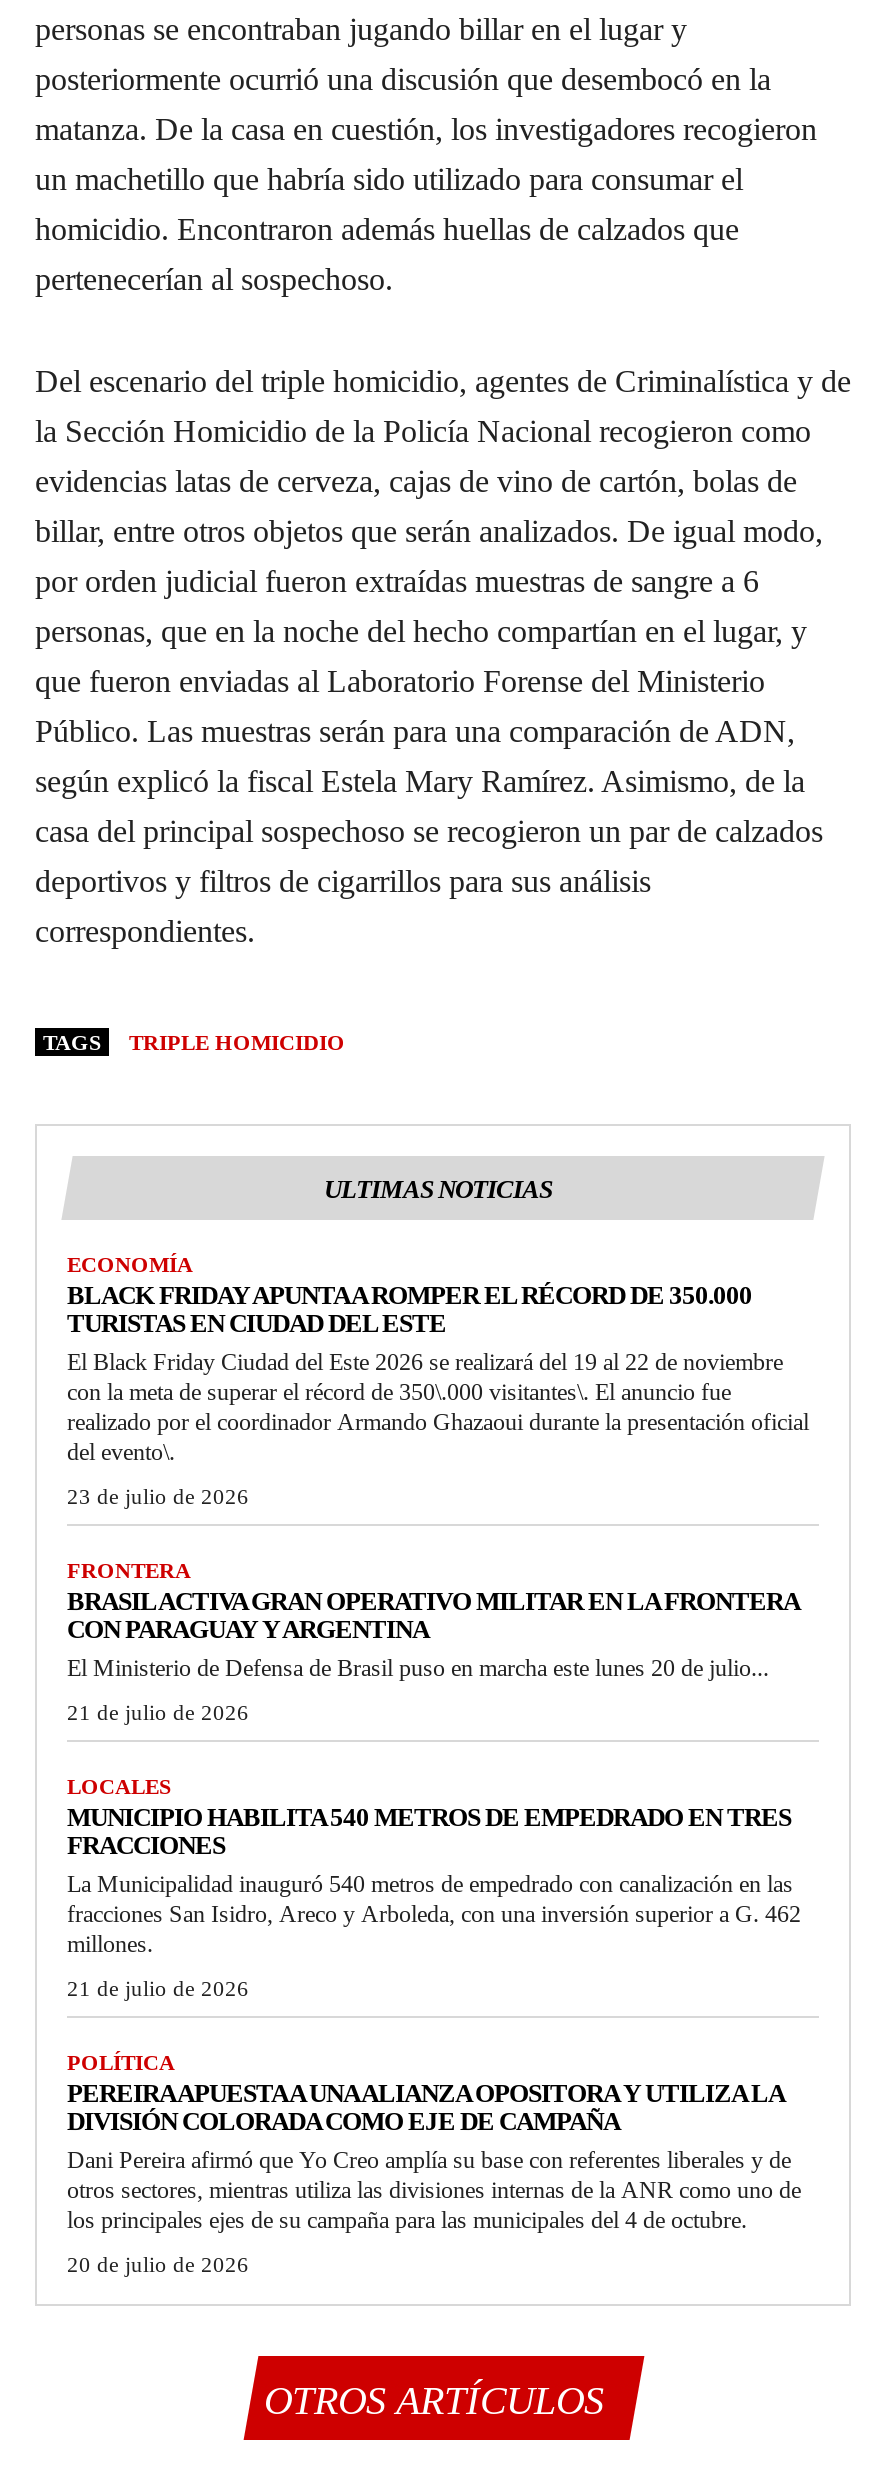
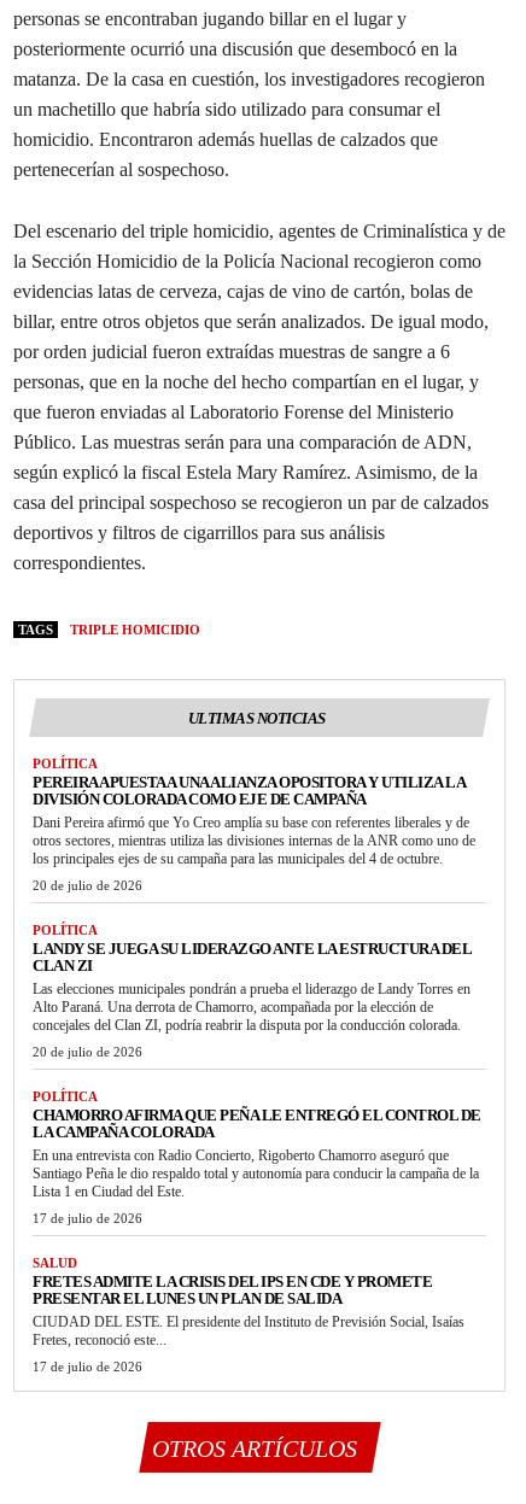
[67,1251,809,1999] ECONOMÍA | BLACK FRIDAY APUNTA A ROMPER EL RÉCORD DE 350.000 | TURISTAS EN CIUDAD DEL ESTE | El Black Friday Ciudad del Este 2026 se realizará del 19 al 22 de noviembre | con la meta de superar el récord de 350\.000 visitantes\. El anuncio fue | realizado por el coordinador Armando Ghazaoui durante la presentación oficial | del evento\. | 23 de julio de 2026 | FRONTERA | BRASIL ACTIVA GRAN OPERATIVO MILITAR EN LA FRONTERA | CON PARAGUAY Y ARGENTINA | El Ministerio de Defensa de Brasil puso en marcha este lunes 20 de julio... | 21 de julio de 2026 | LOCALES | MUNICIPIO HABILITA 540 METROS DE EMPEDRADO EN TRES | FRACCIONES | La Municipalidad inauguró 540 metros de empedrado con canalización en las | fracciones San Isidro, Areco y Arboleda, con una inversión superior a G. 462 | millones. | 21 de julio de 2026 -> none
moved [67,2049,801,2275] -> [33,756,475,892]: POLÍTICA | PEREIRA APUESTA A UNA ALIANZA OPOSITORA Y UTILIZA LA | DIVISIÓN COLORADA COMO EJE DE CAMPAÑA | Dani Pereira afirmó que Yo Creo amplía su base con referentes liberales y de | otros sectores, mientras utiliza las divisiones internas de la ANR como uno de | los principales ejes de su campaña para las municipales del 4 de octubre. | 20 de julio de 2026
none -> [33,922,481,1373] POLÍTICA | LANDY SE JUEGA SU LIDERAZGO ANTE LA ESTRUCTURA DEL | CLAN ZI | Las elecciones municipales pondrán a prueba el liderazgo de Landy Torres en | Alto Paraná. Una derrota de Chamorro, acompañada por la elección de | concejales del Clan ZI, podría reabrir la disputa por la conducción colorada. | 20 de julio de 2026 | POLÍTICA | CHAMORRO AFIRMA QUE PEÑA LE ENTREGÓ EL CONTROL DE | LA CAMPAÑA COLORADA | En una entrevista con Radio Concierto, Rigoberto Chamorro aseguró que | Santiago Peña le dio respaldo total y autonomía para conducir la campaña de la | Lista 1 en Ciudad del Este. | 17 de julio de 2026 | SALUD | FRETES ADMITE LA CRISIS DEL IPS EN CDE Y PROMETE | PRESENTAR EL LUNES UN PLAN DE SALIDA | CIUDAD DEL ESTE. El presidente del Instituto de Previsión Social, Isaías | Fretes, reconoció este... | 17 de julio de 2026

